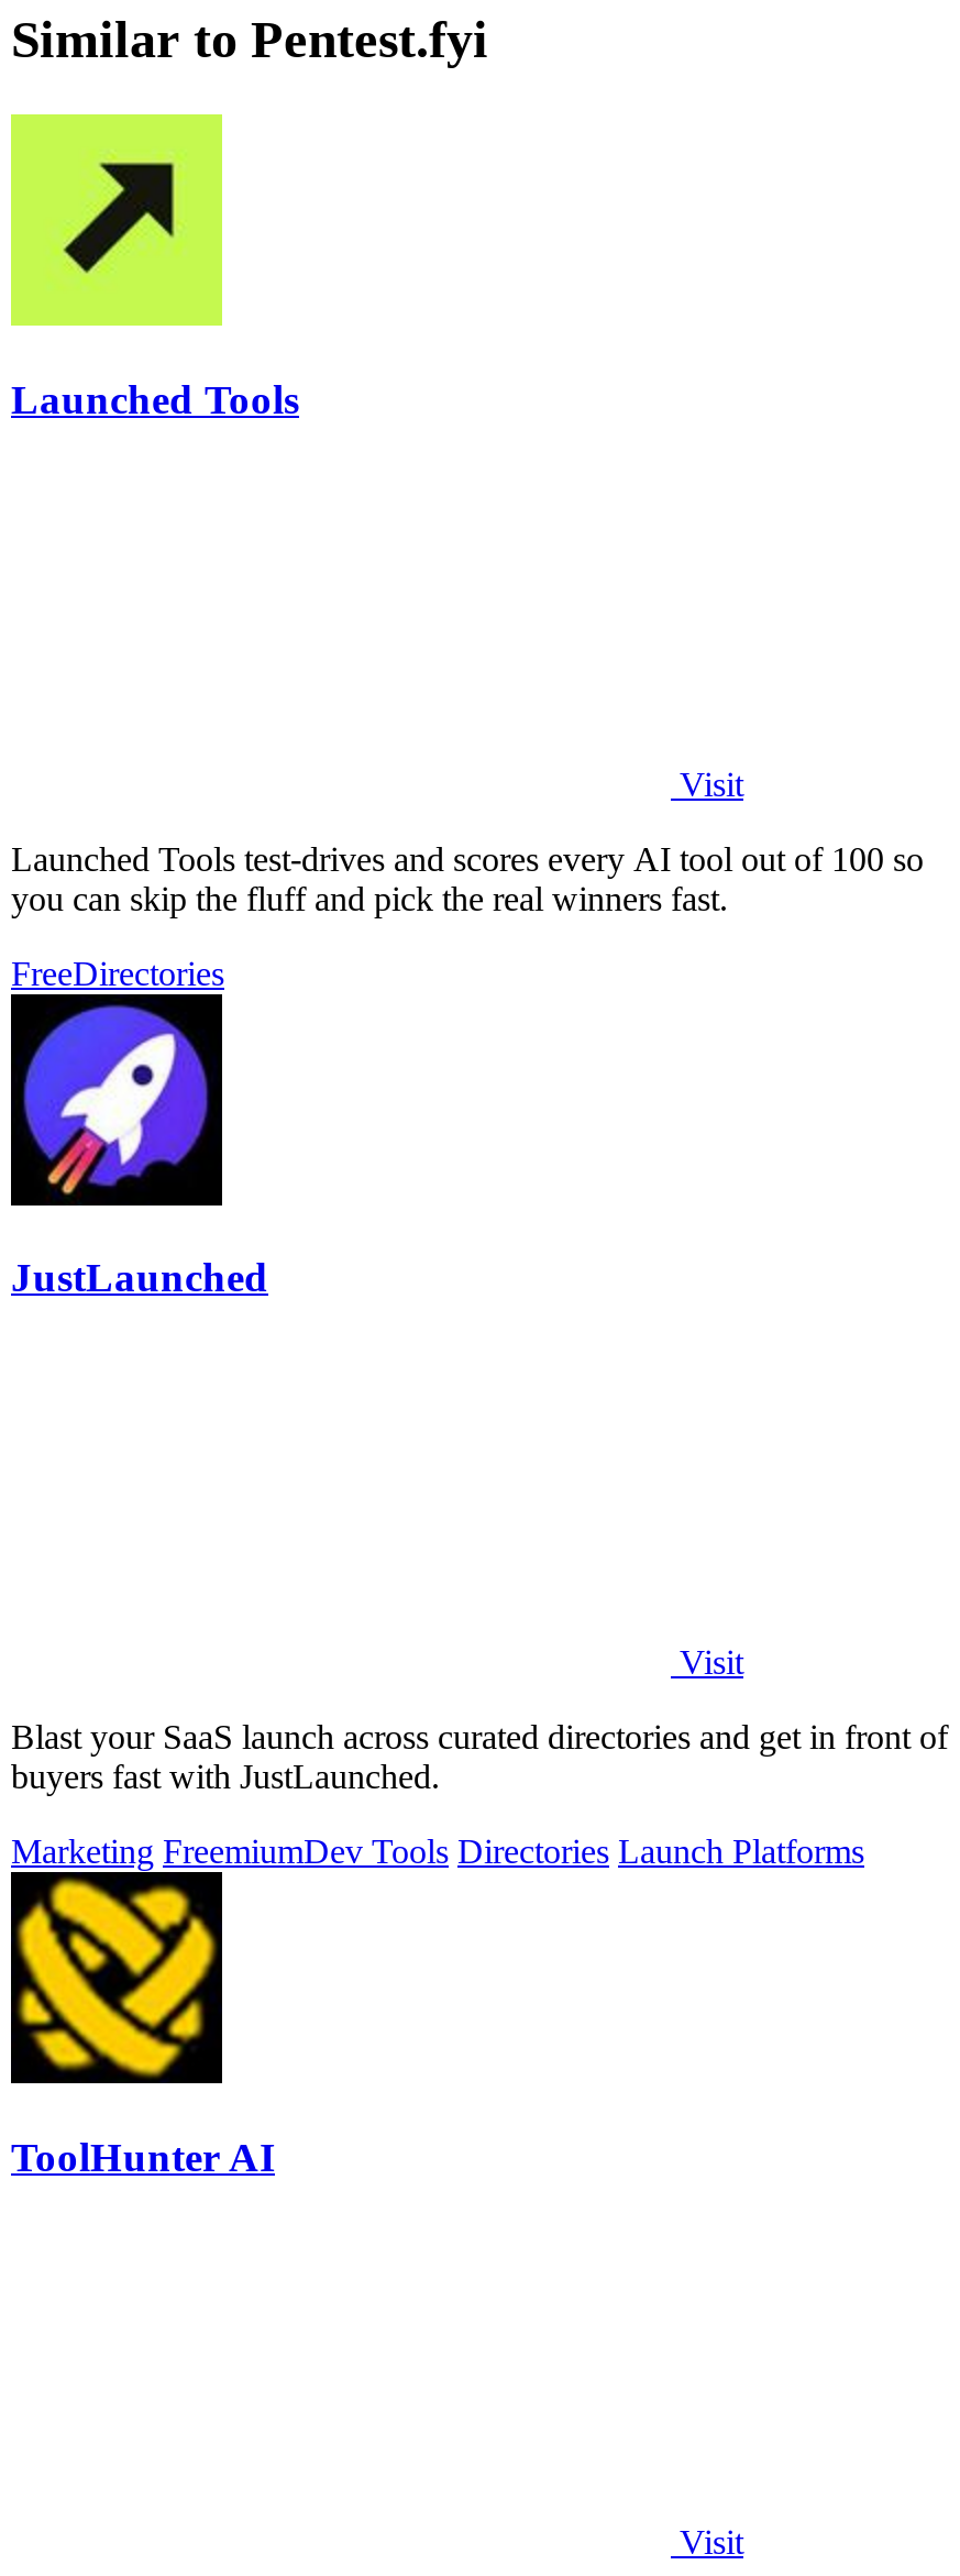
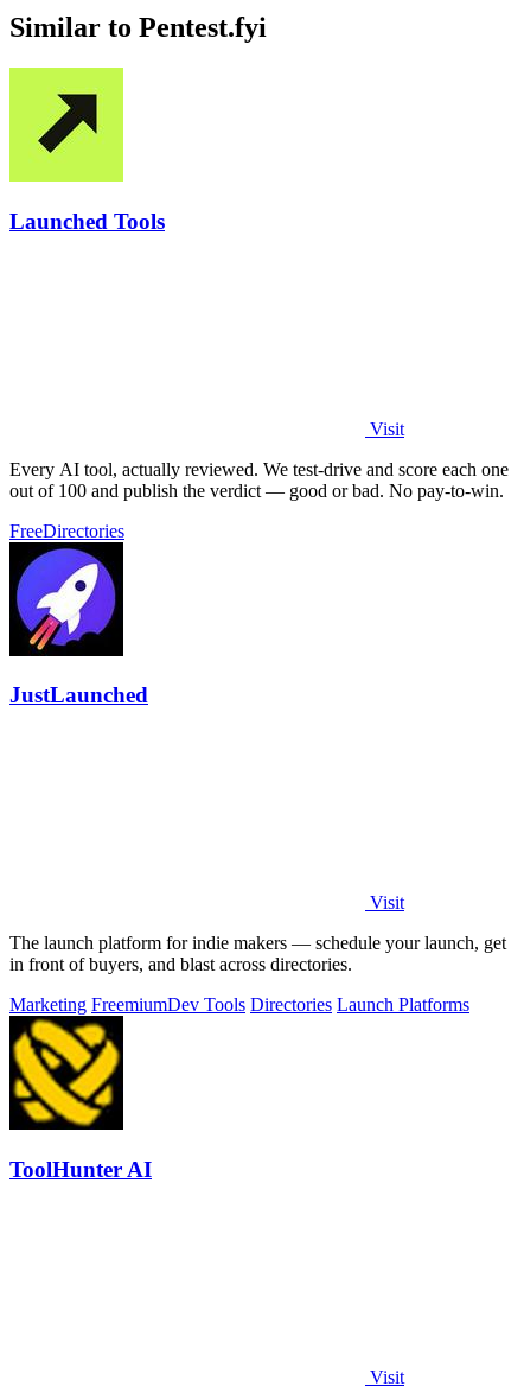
[11,840,924,917] Launched Tools test-drives and scores every AI tool out of 100 so | you can skip the fluff and pick the real winners fast. -> [9,459,509,500] Every AI tool, actually reviewed. We test-drive and score each one | out of 100 and publish the verdict — good or bad. No pay-to-win.
[11,1718,948,1795] Blast your SaaS launch across curated directories and get in front of | buyers fast with JustLaunched. -> [9,933,506,974] The launch platform for indie makers — schedule your launch, get | in front of buyers, and blast across directories.

